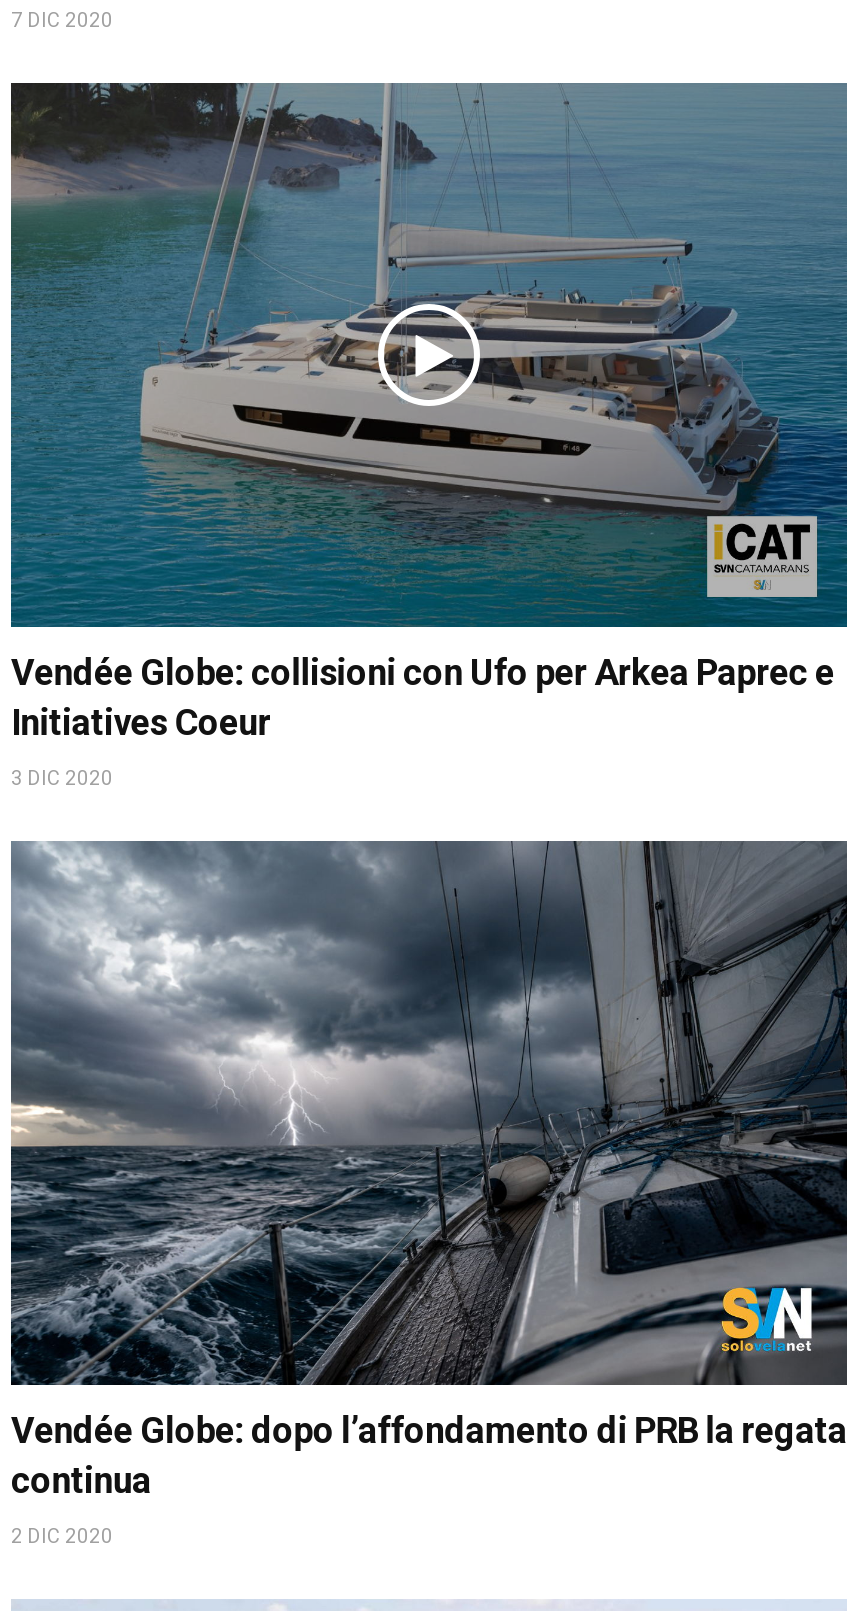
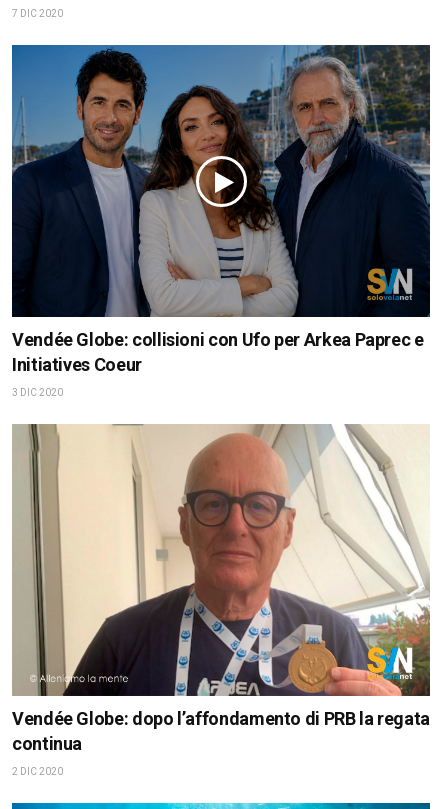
[9,81,847,629] [image] -> [11,44,431,318] [image]
[11,839,849,1387] [image] -> [12,424,431,697] [image]

